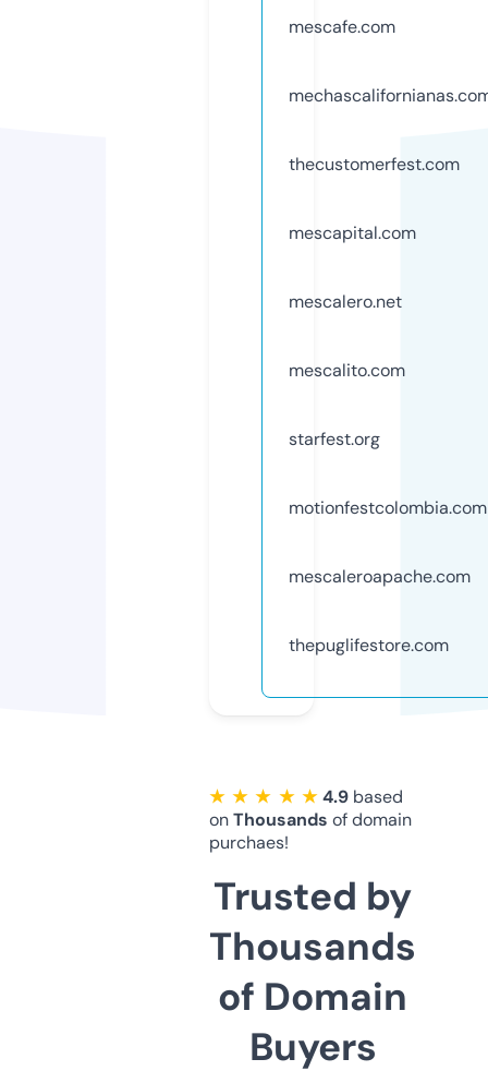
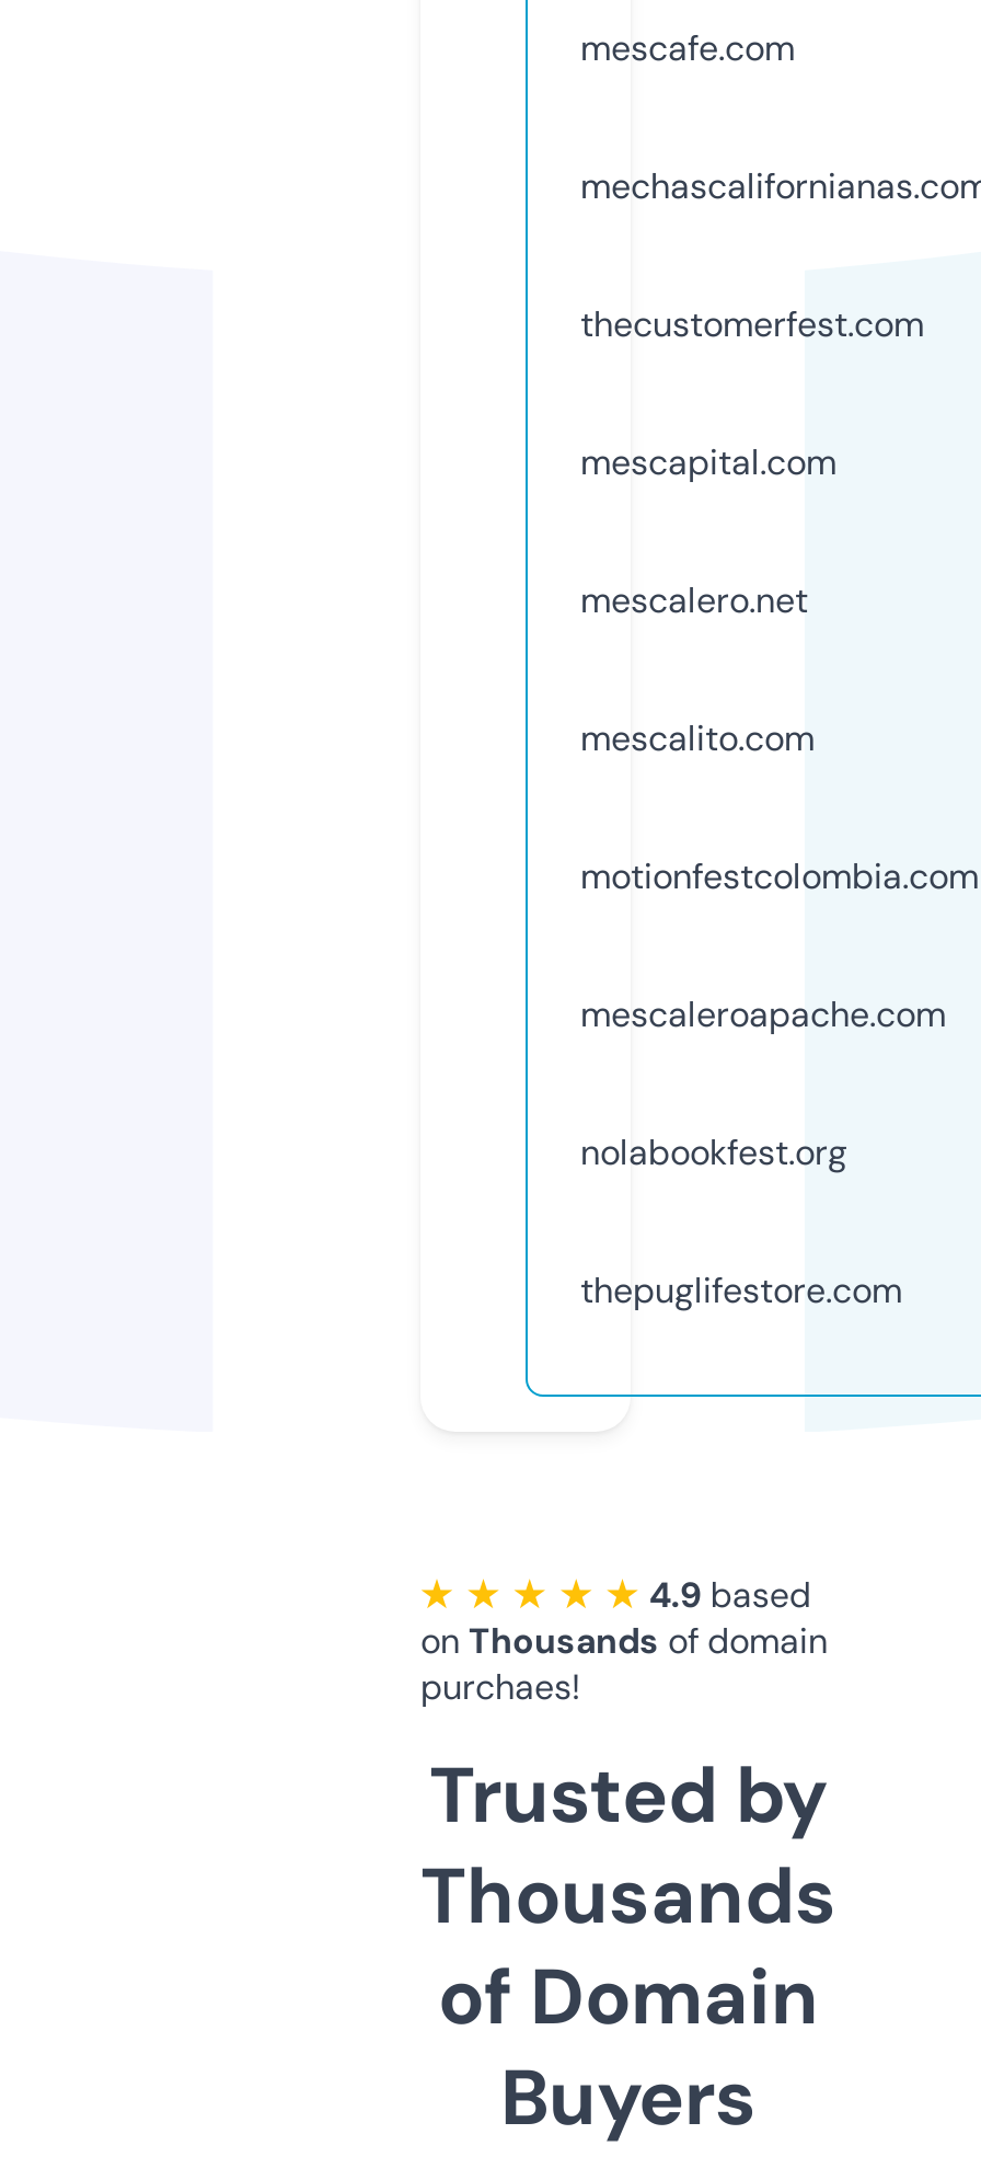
[289,427,380,450] starfest.org -> none
moved [289,496,487,588] -> [580,853,979,1037]: motionfestcolombia.com | mescaleroapache.com
none -> [580,1129,847,1175] nolabookfest.org

